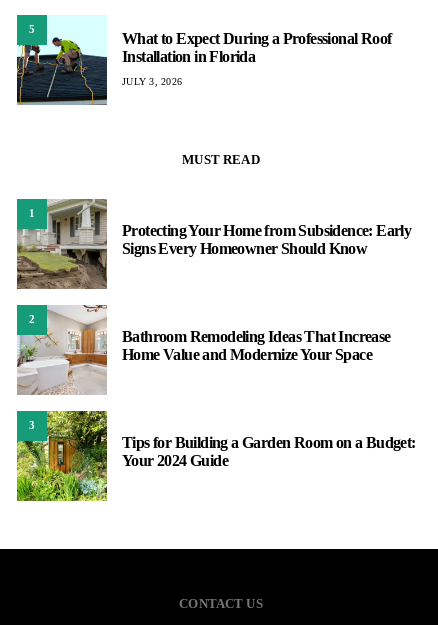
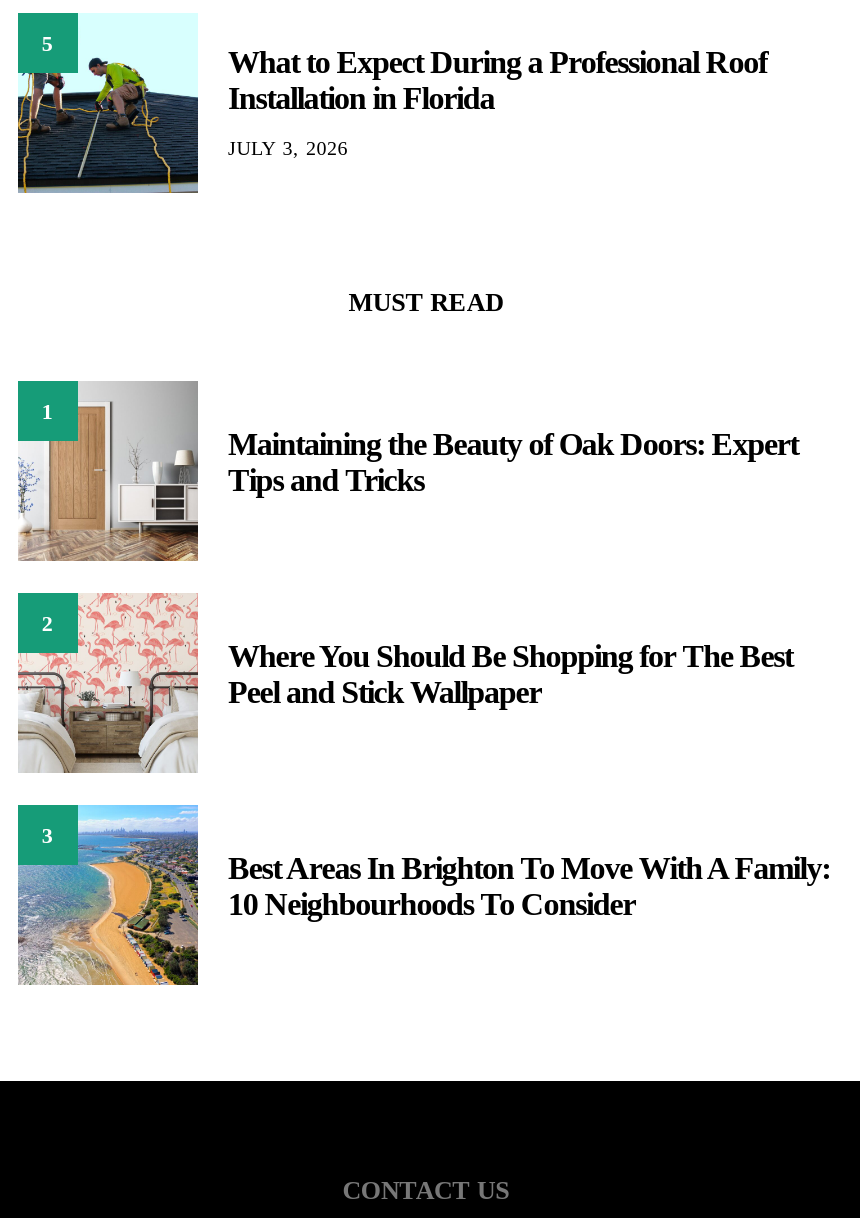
[16,199,411,289] [image] | Protecting Your Home from Subsidence: Early | Signs Every Homeowner Should Know -> [18,380,798,562] [image] | Maintaining the Beauty of Oak Doors: Expert | Tips and Tricks
[16,305,391,395] [image] | Bathroom Remodeling Ideas That Increase | Home Value and Modernize Your Space -> [18,592,793,772] [image] | Where You Should Be Shopping for The Best | Peel and Stick Wallpaper
[16,410,416,502] [image] | Tips for Building a Garden Room on a Budget: | Your 2024 Guide -> [16,804,830,986] [image] | Best Areas In Brighton To Move With A Family: | 10 Neighbourhoods To Consider

